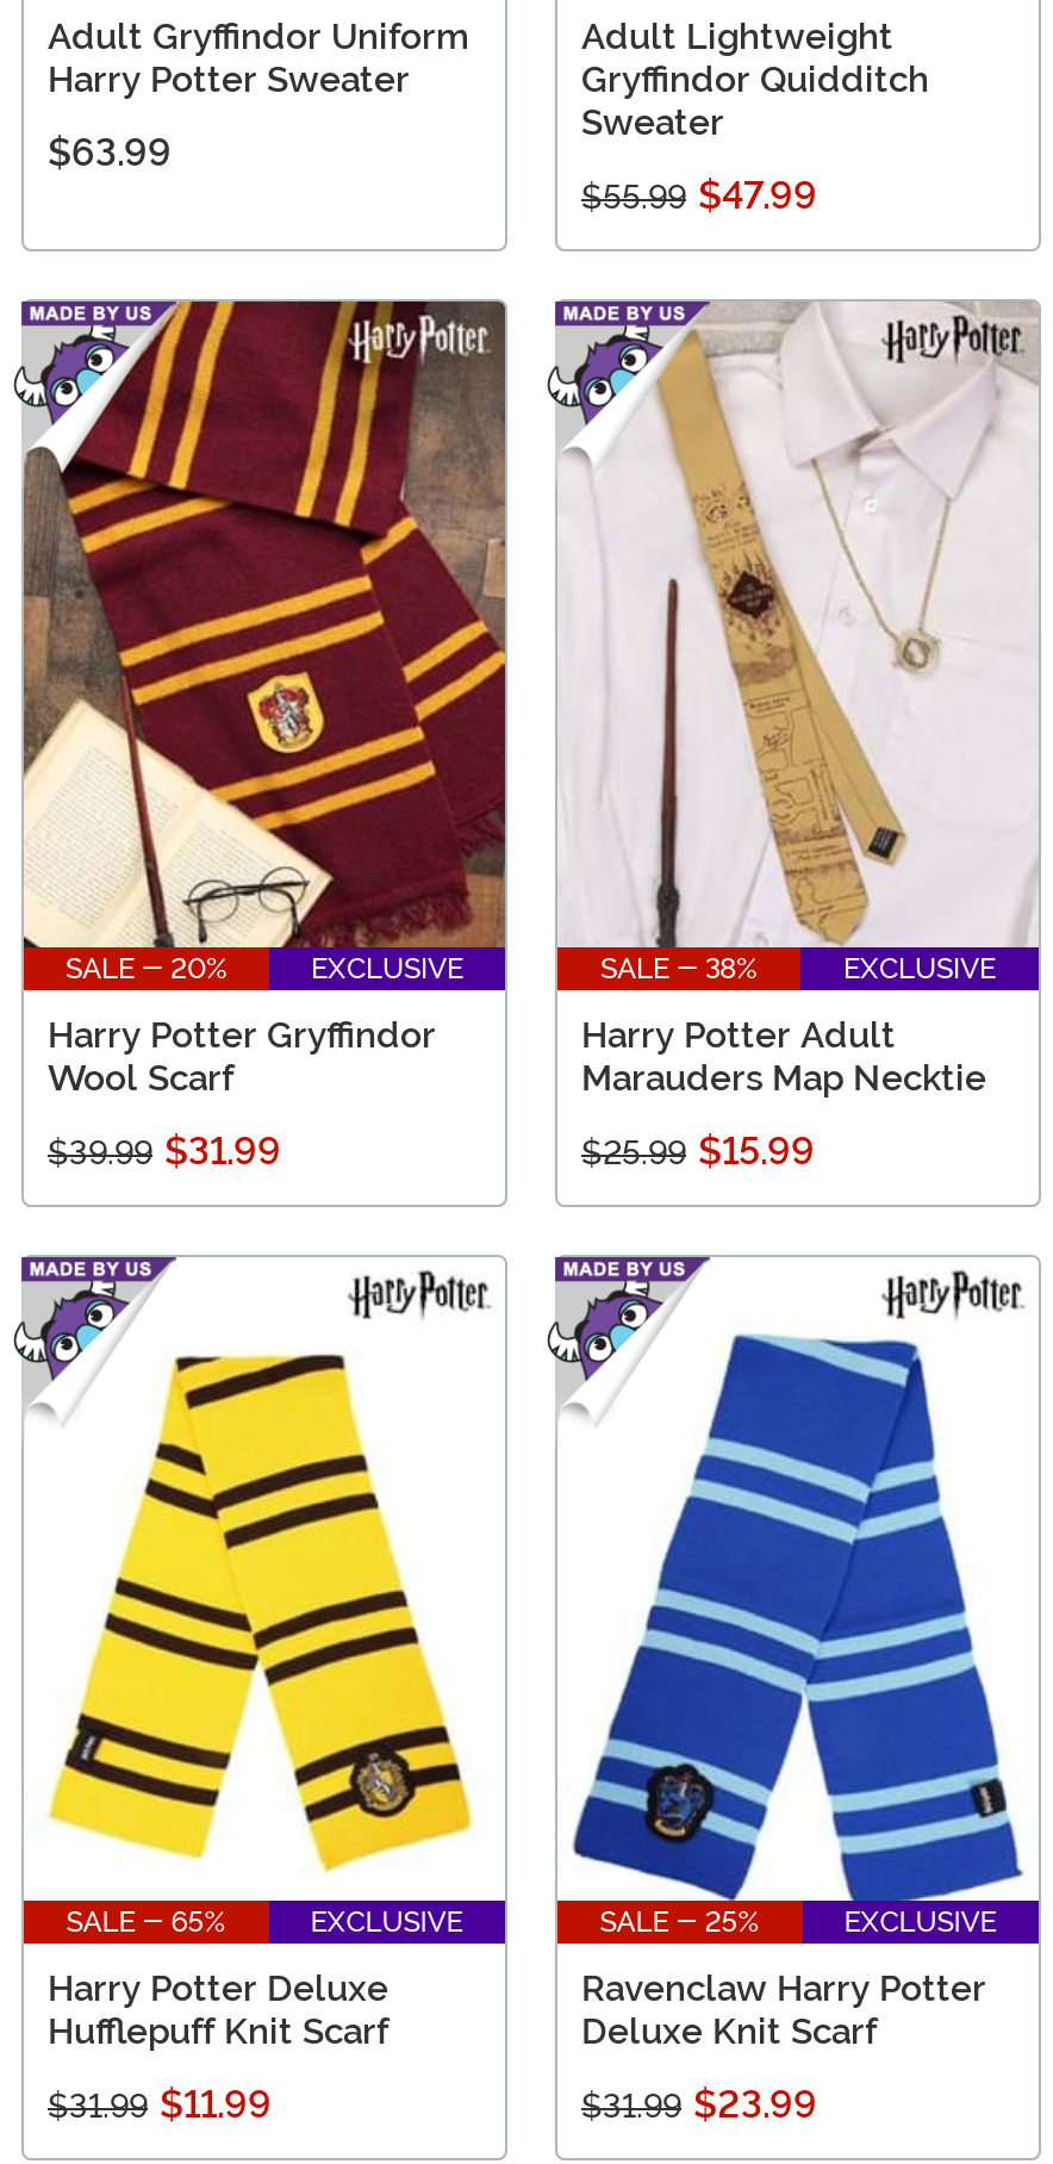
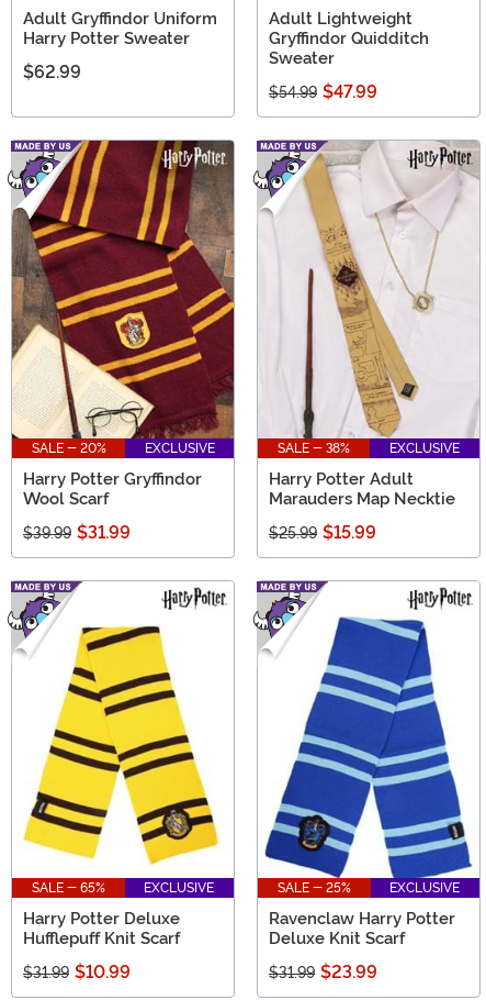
[48,130,172,176] $63.99 -> [23,62,81,83] $62.99
[581,173,817,219] $55.99 $47.99 -> [269,82,377,102] $54.99 $47.99
[48,2082,272,2128] $31.99 $11.99 -> [23,962,131,983] $31.99 $10.99

